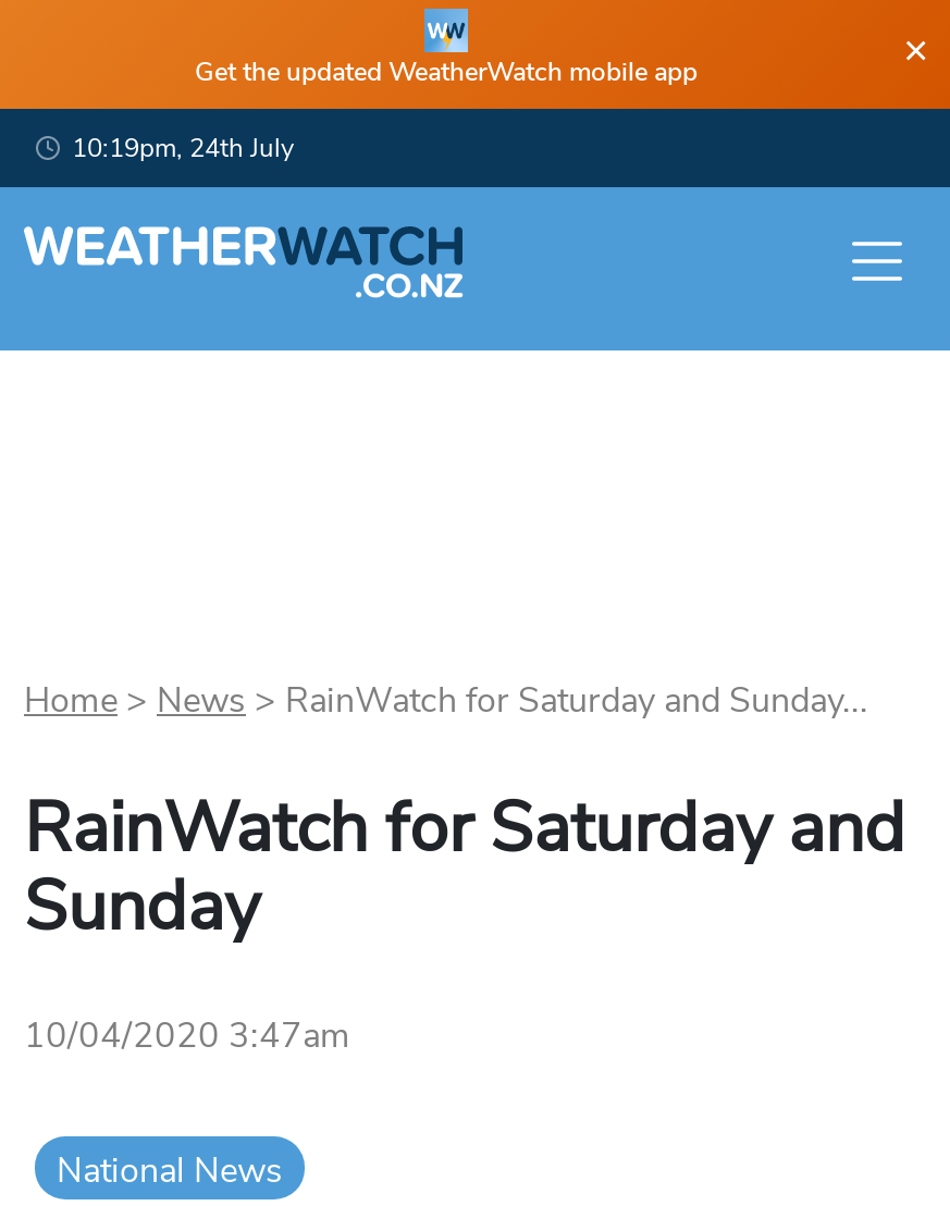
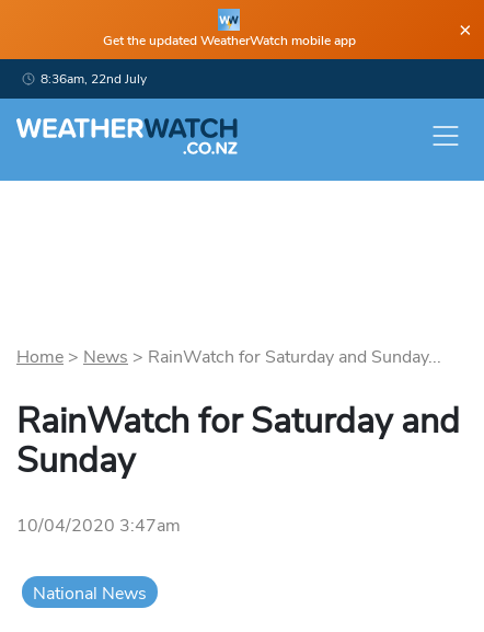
[72,131,294,165] 10:19pm, 24th July -> [41,70,147,88] 8:36am, 22nd July

